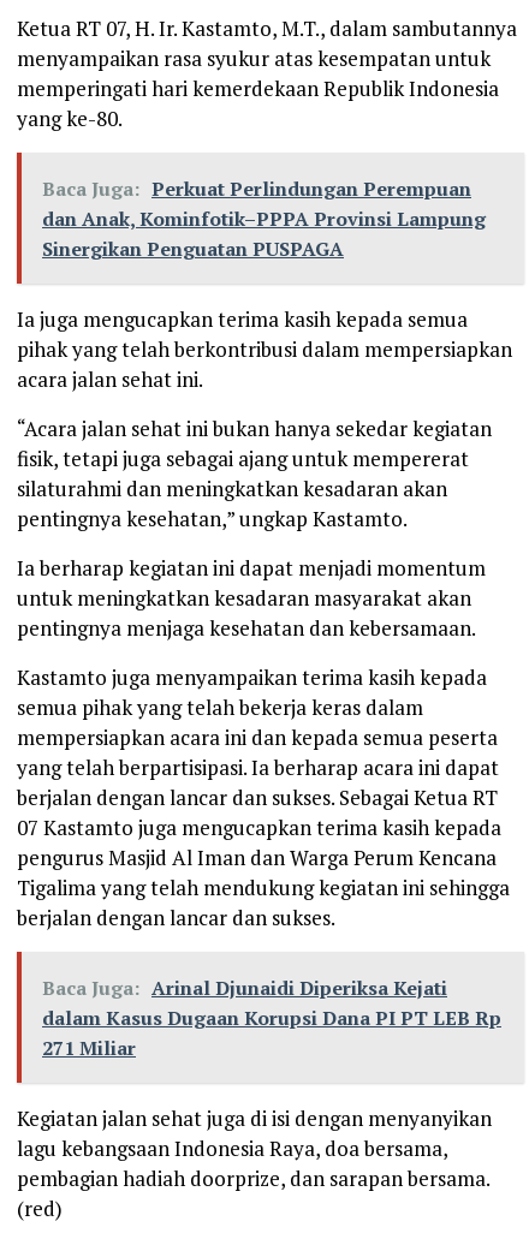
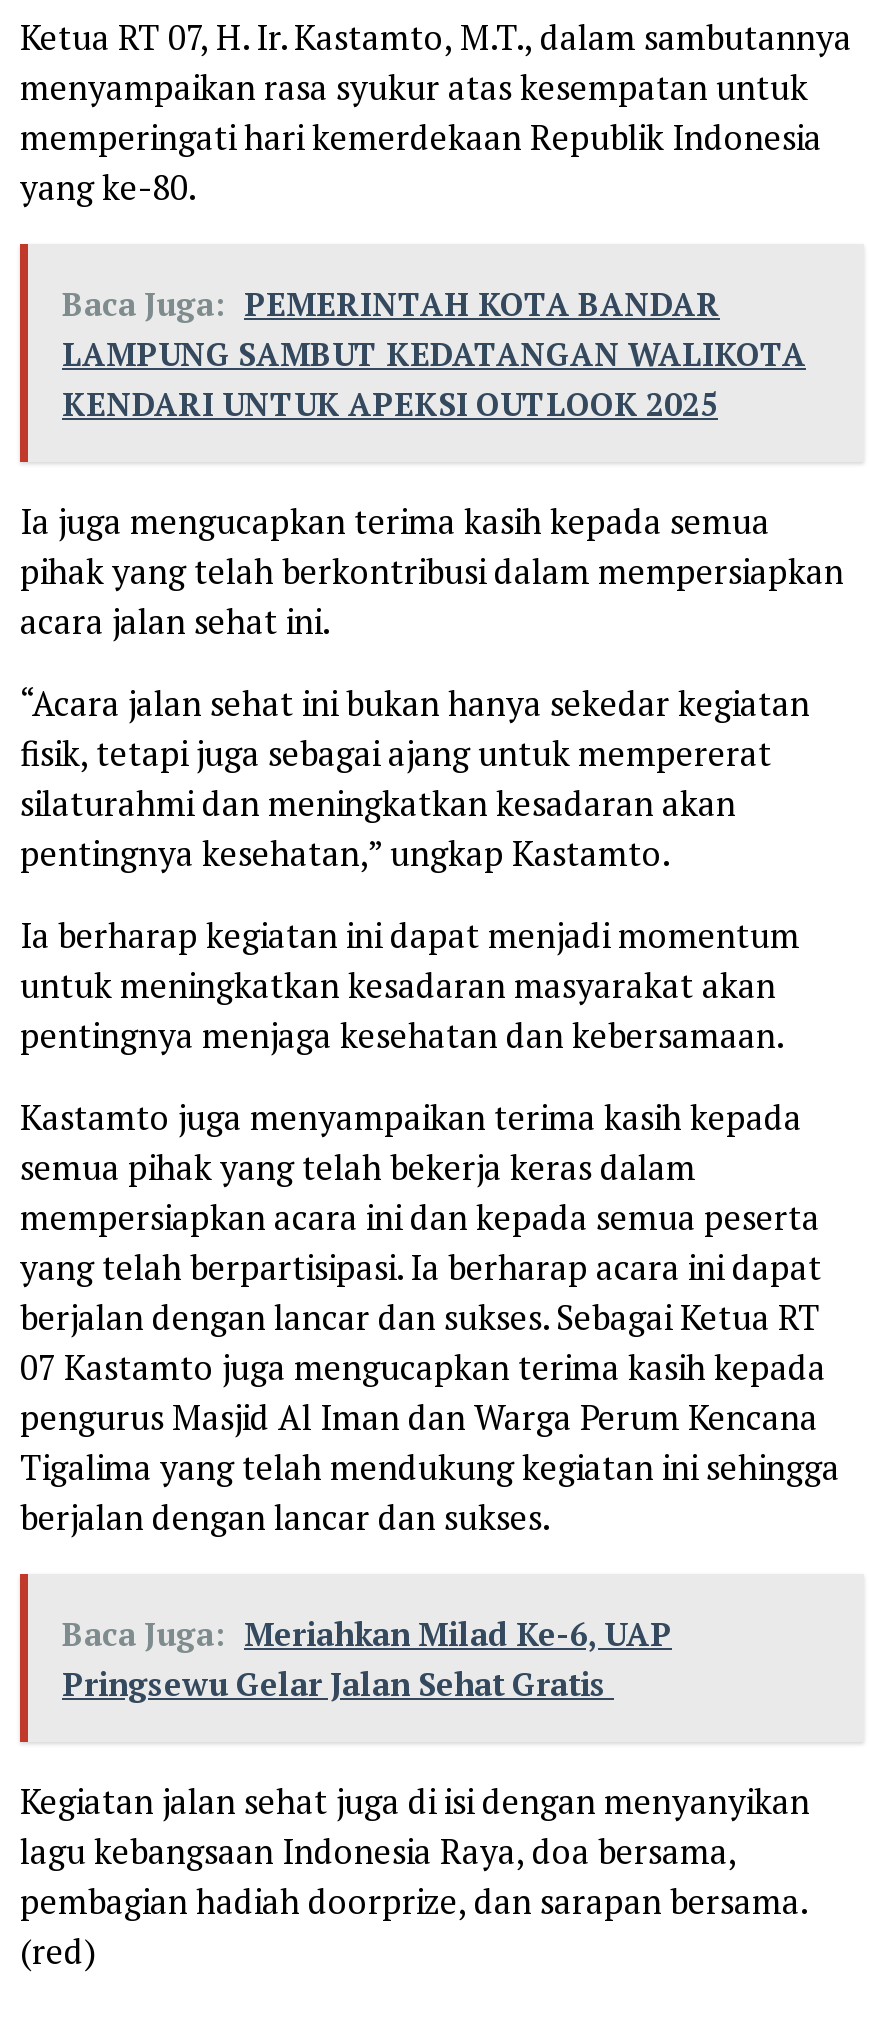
[42,175,486,262] Baca Juga: Perkuat Perlindungan Perempuan | dan Anak, Kominfotik–PPPA Provinsi Lampung | Sinergikan Penguatan PUSPAGA -> [62,282,806,426] Baca Juga: PEMERINTAH KOTA BANDAR | LAMPUNG SAMBUT KEDATANGAN WALIKOTA | KENDARI UNTUK APEKSI OUTLOOK 2025
[42,974,501,1061] Baca Juga: Arinal Djunaidi Diperiksa Kejati | dalam Kasus Dugaan Korupsi Dana PI PT LEB Rp | 271 Miliar -> [62,1612,672,1706] Baca Juga: Meriahkan Milad Ke-6, UAP | Pringsewu Gelar Jalan Sehat Gratis

